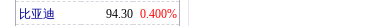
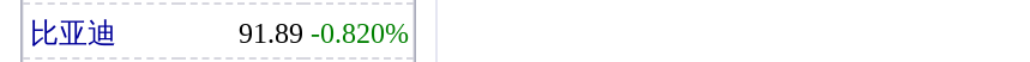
[106,7,177,21] 94.30 0.400% -> [239,17,409,50] 91.89 -0.820%

